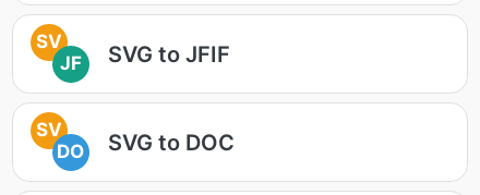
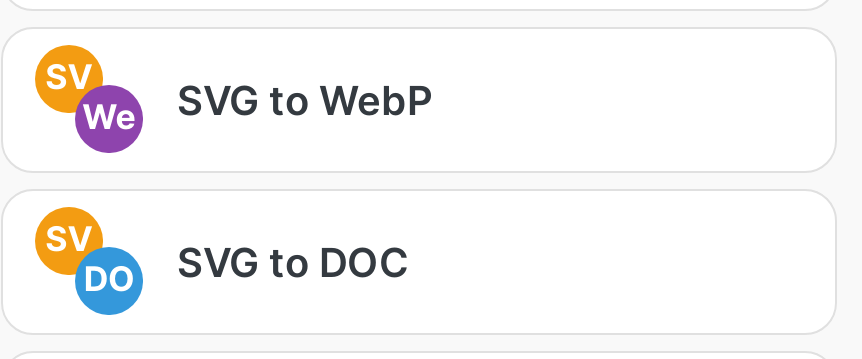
[60,41,230,74] JF | SVG to JFIF -> [83,76,433,137] We | SVG to WebP

